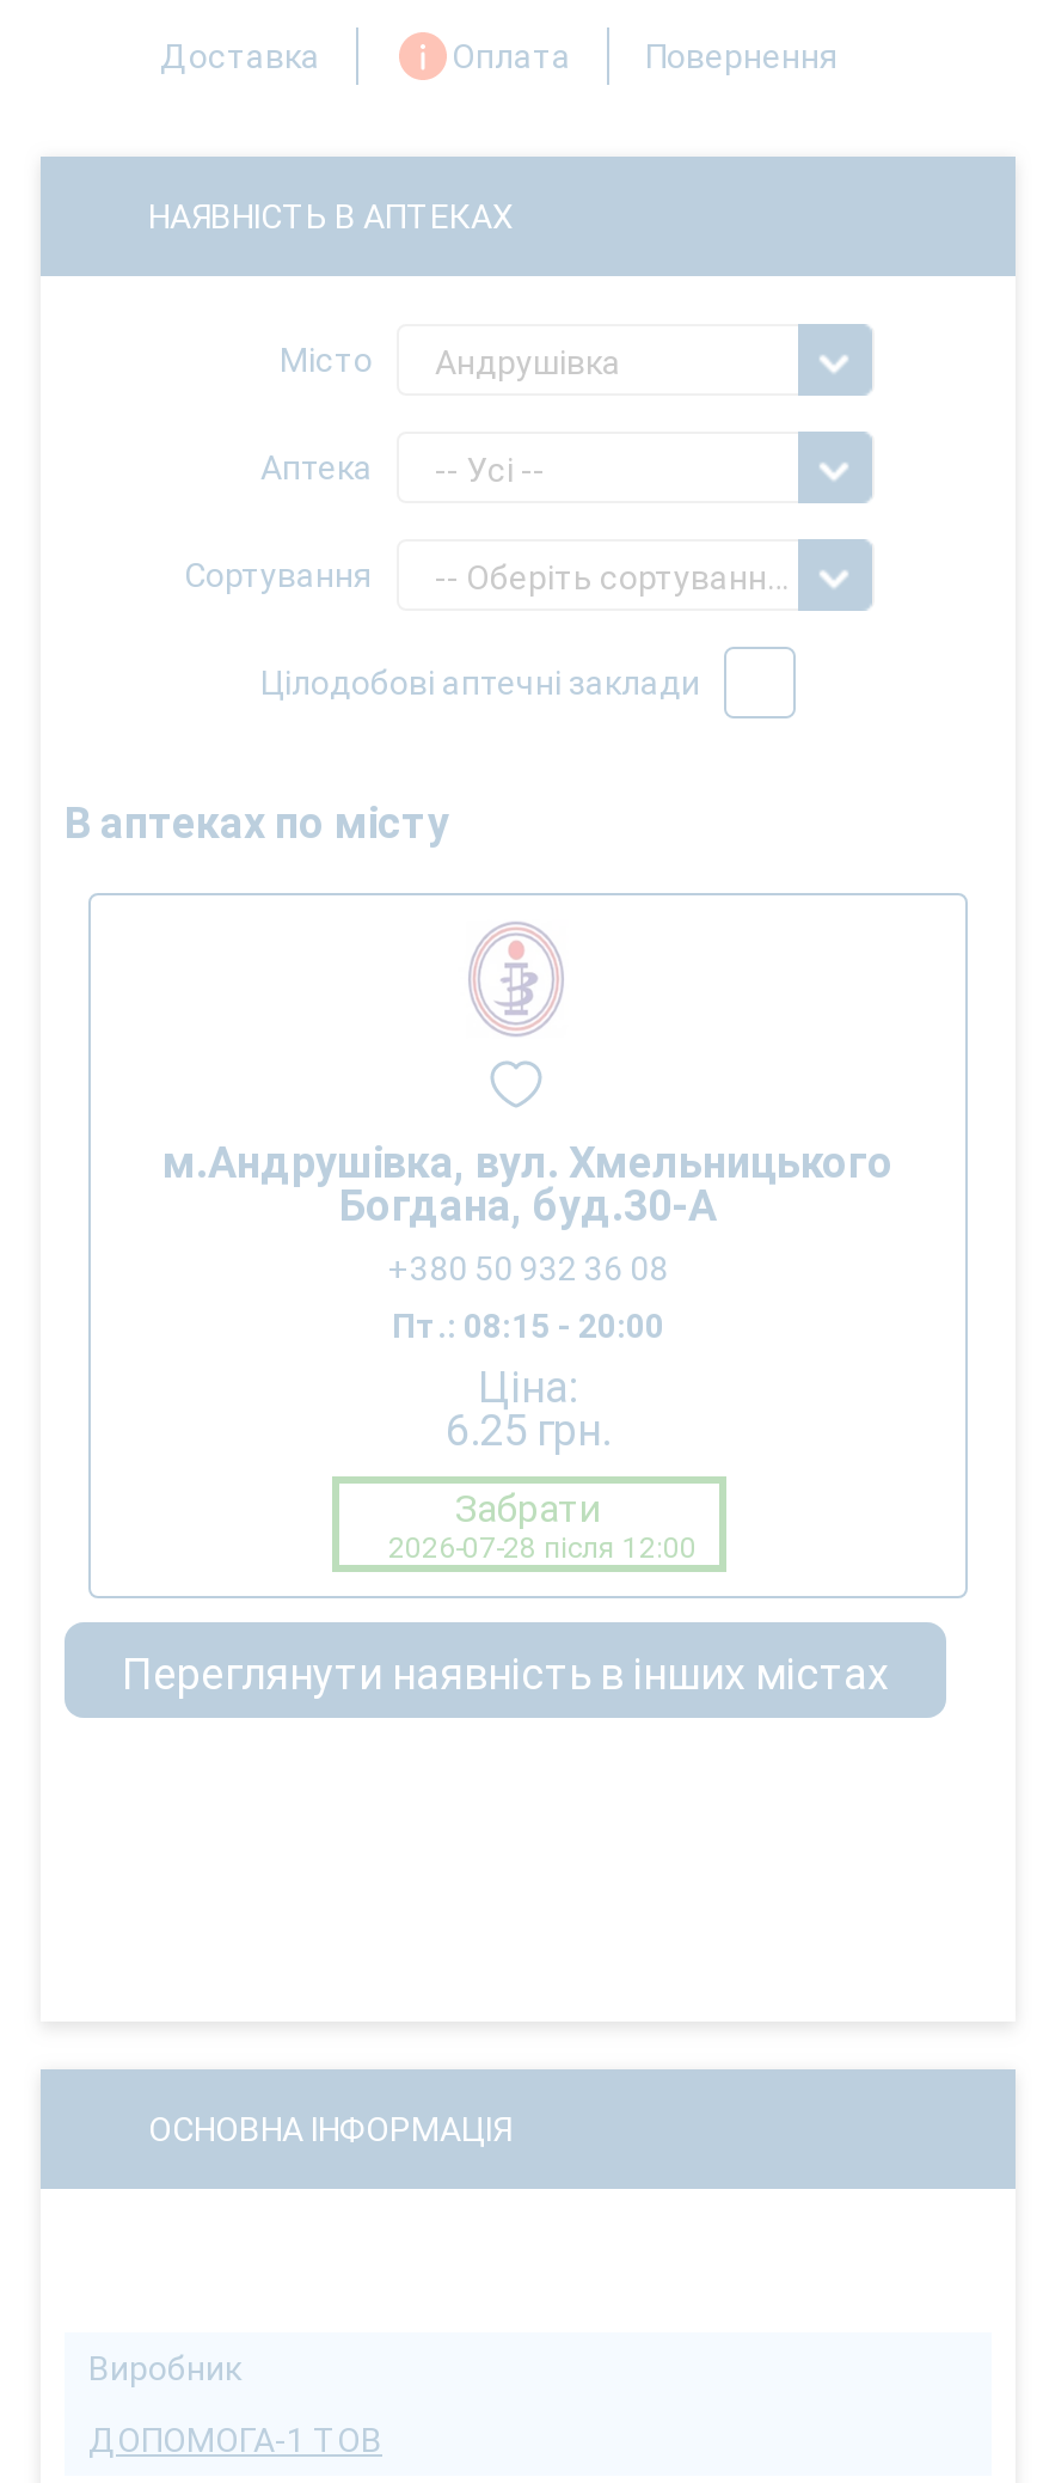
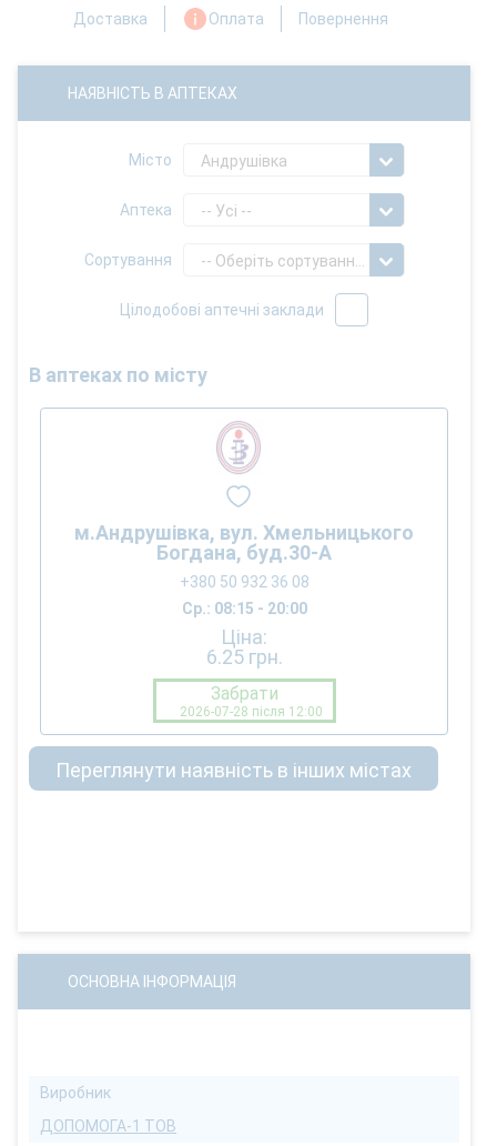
[392,1307,664,1345] Пт.: 08:15 - 20:00 -> [181,600,307,617] Ср.: 08:15 - 20:00

